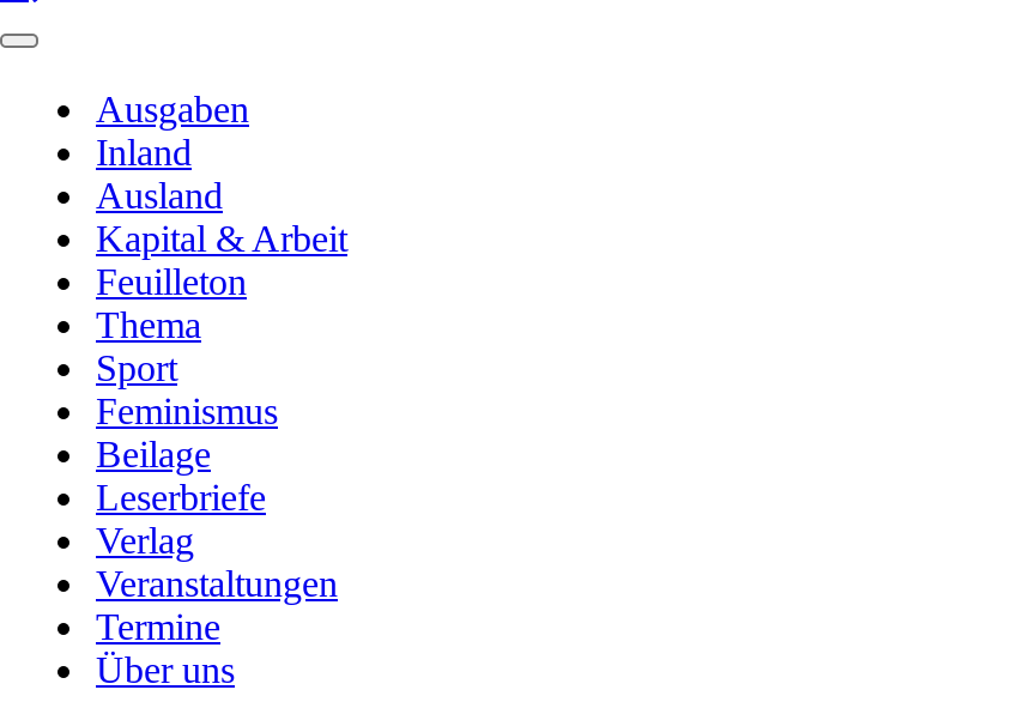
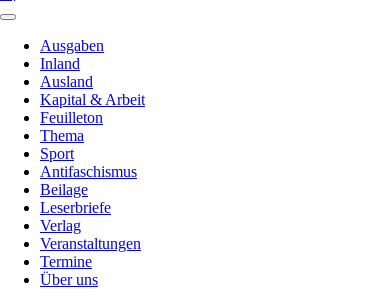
[96,391,278,431] Feminismus -> [40,163,137,180] Antifaschismus

